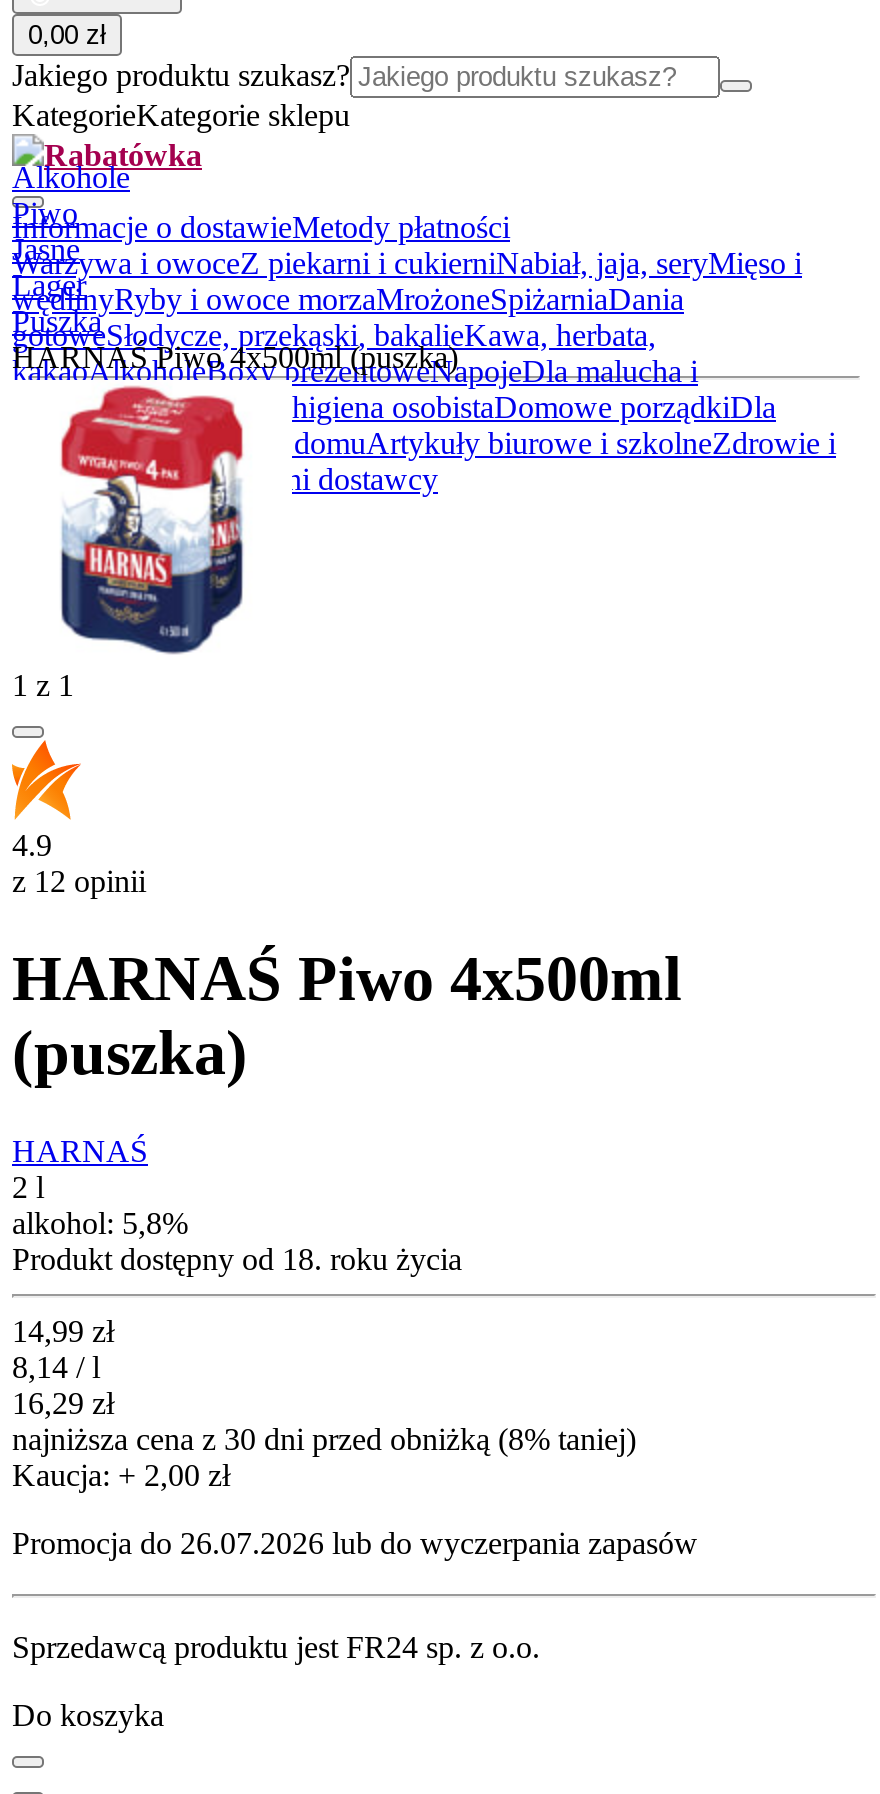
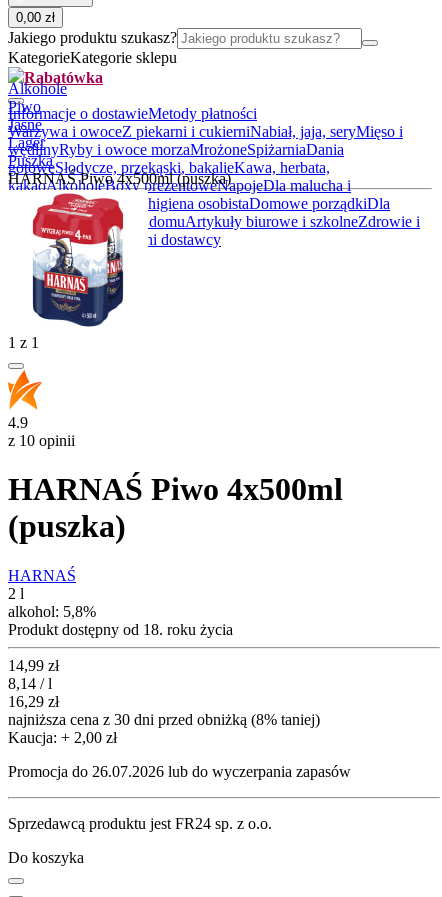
[12,864,146,898] z 12 opinii -> [8,432,75,449] z 10 opinii

